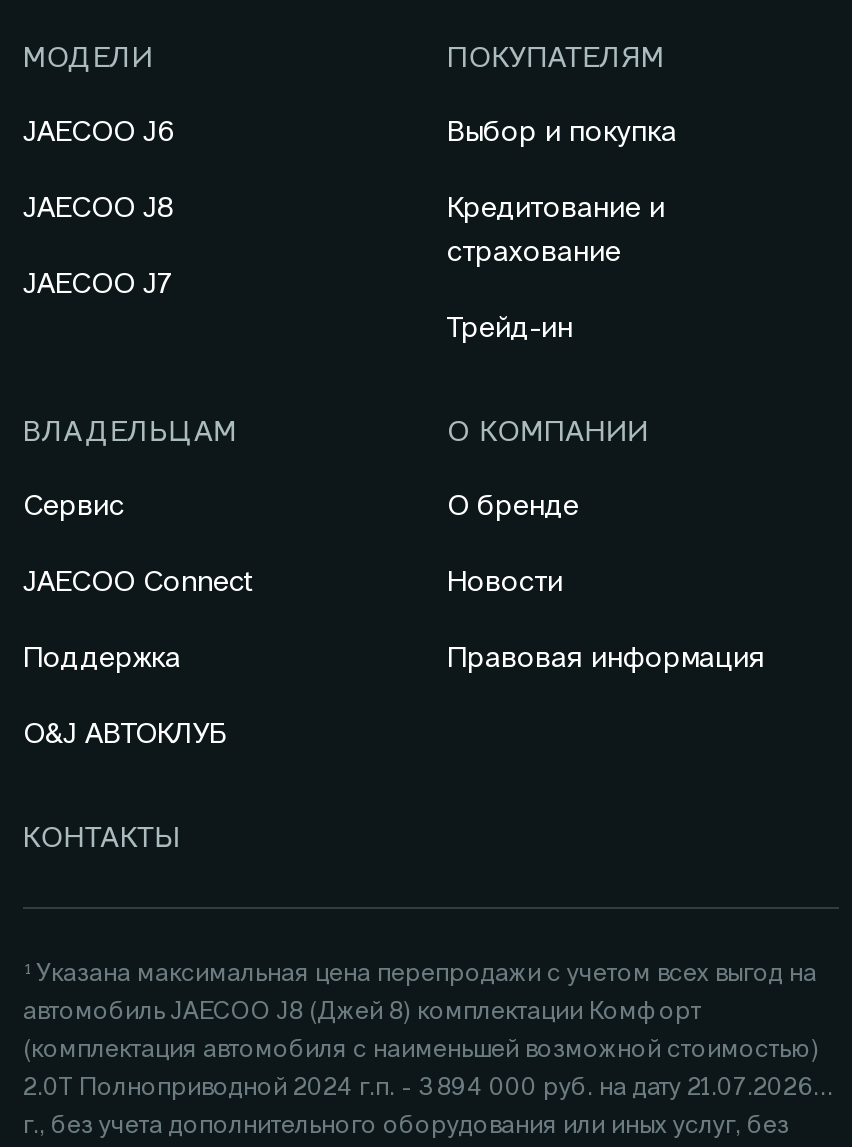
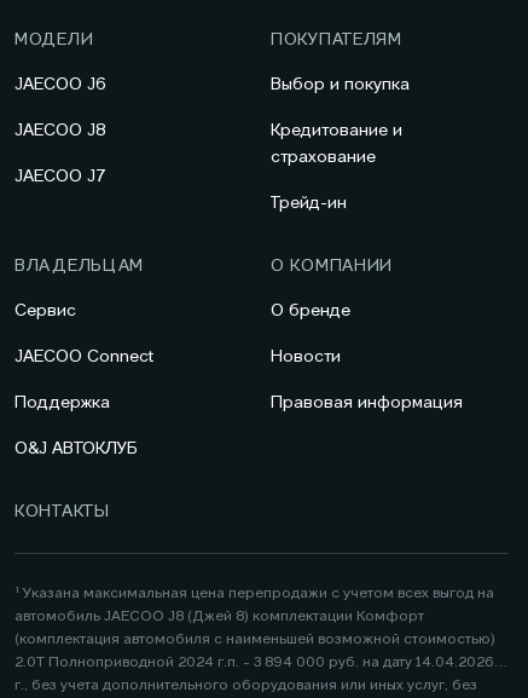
[23,1077,813,1101] 2.0Т Полноприводной 2024 г.п. - 3 894 000 руб. на дату 21.07.2026 -> [14,656,494,670] 2.0Т Полноприводной 2024 г.п. - 3 894 000 руб. на дату 14.04.2026

